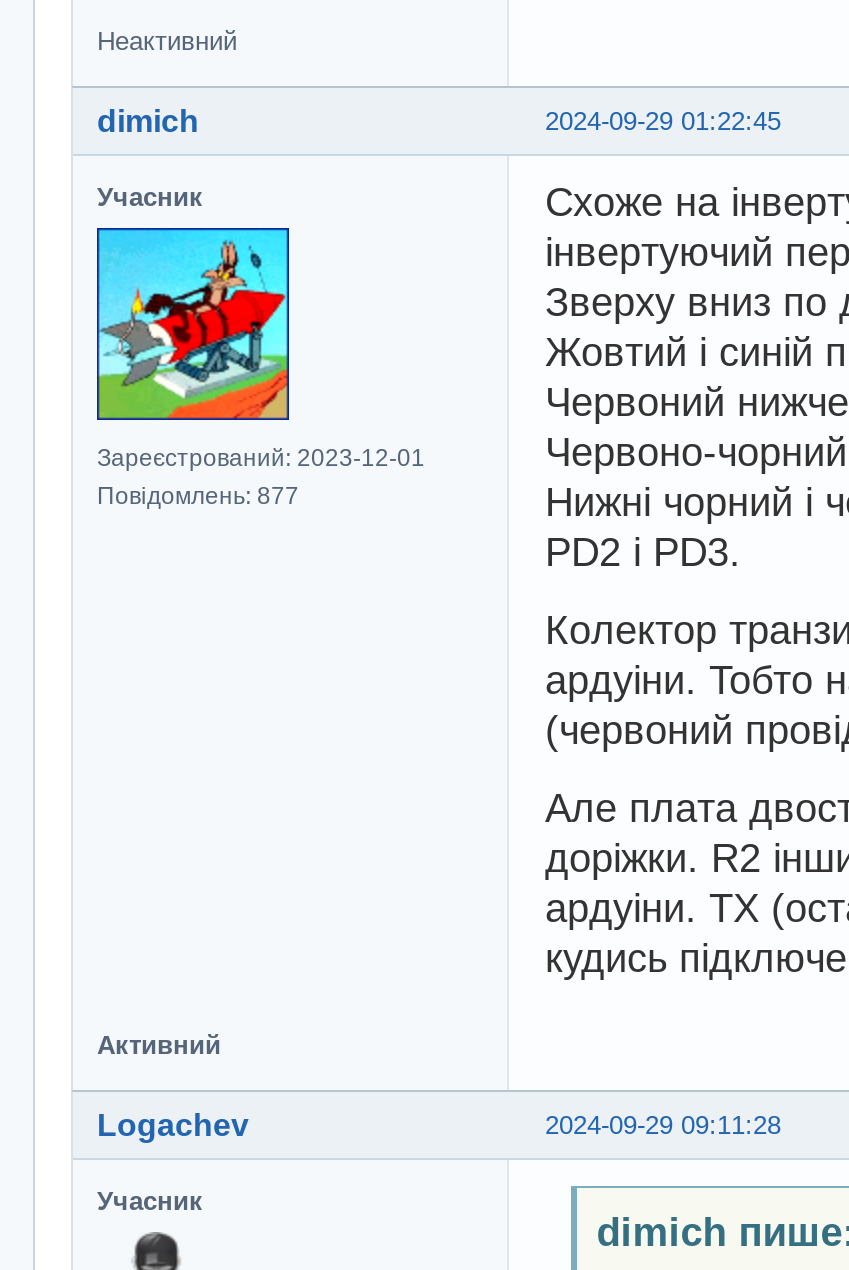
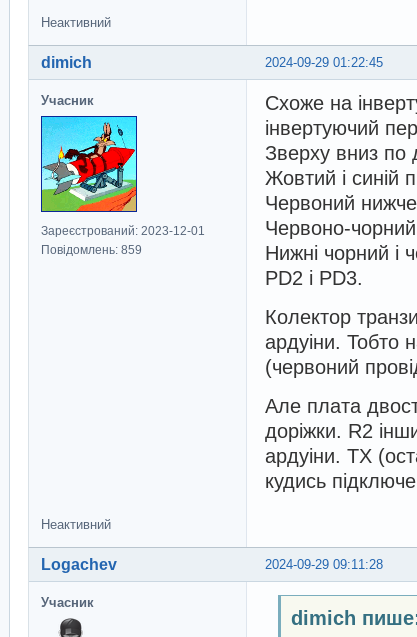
[97,481,299,509] Повідомлень: 877 -> [41,243,142,257] Повідомлень: 859
[97,1029,221,1059] Активний -> [41,517,111,532] Неактивний

